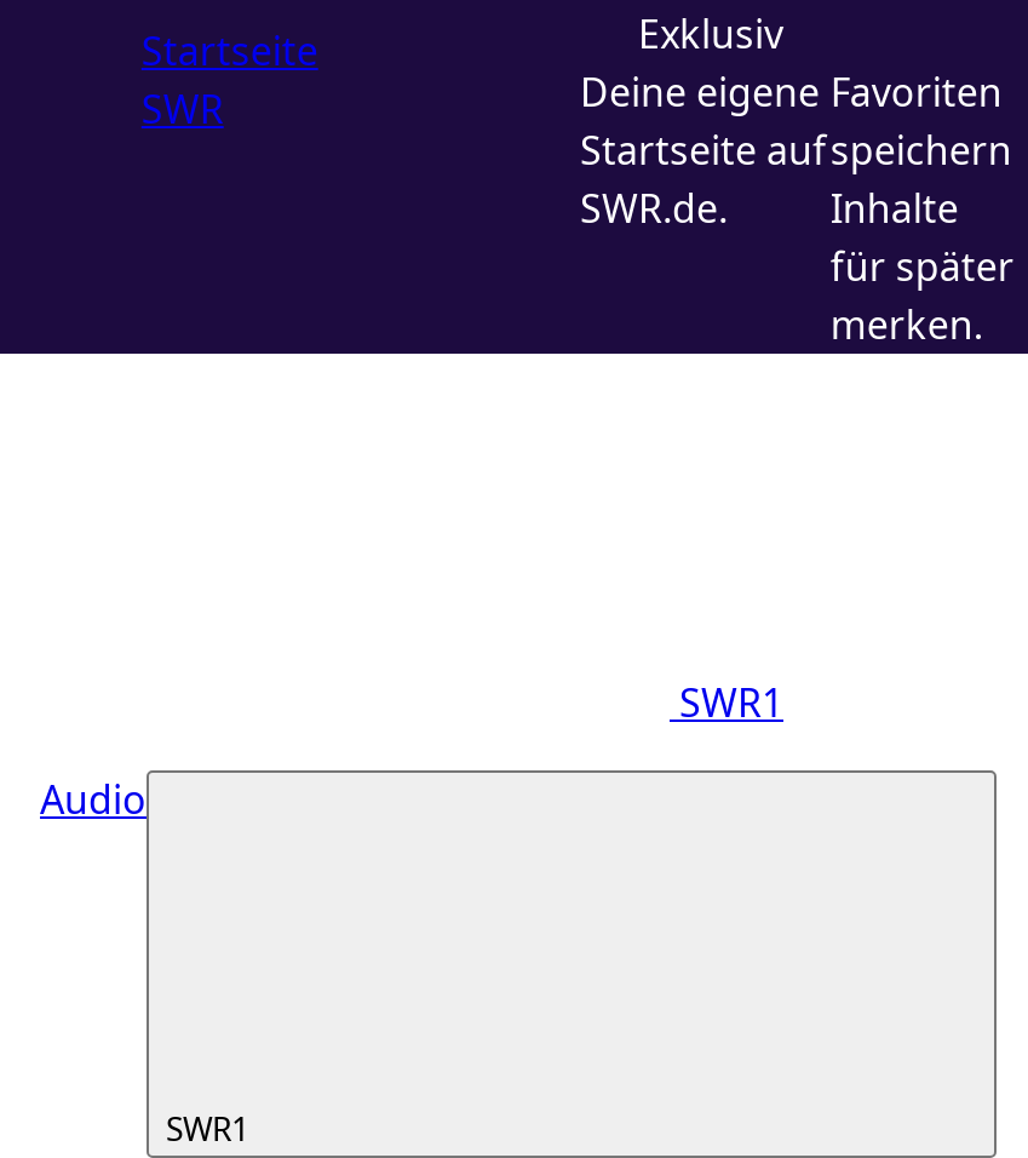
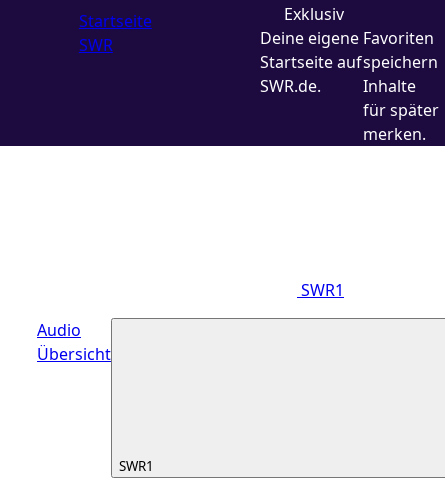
none -> [37,343,111,365] Übersicht

